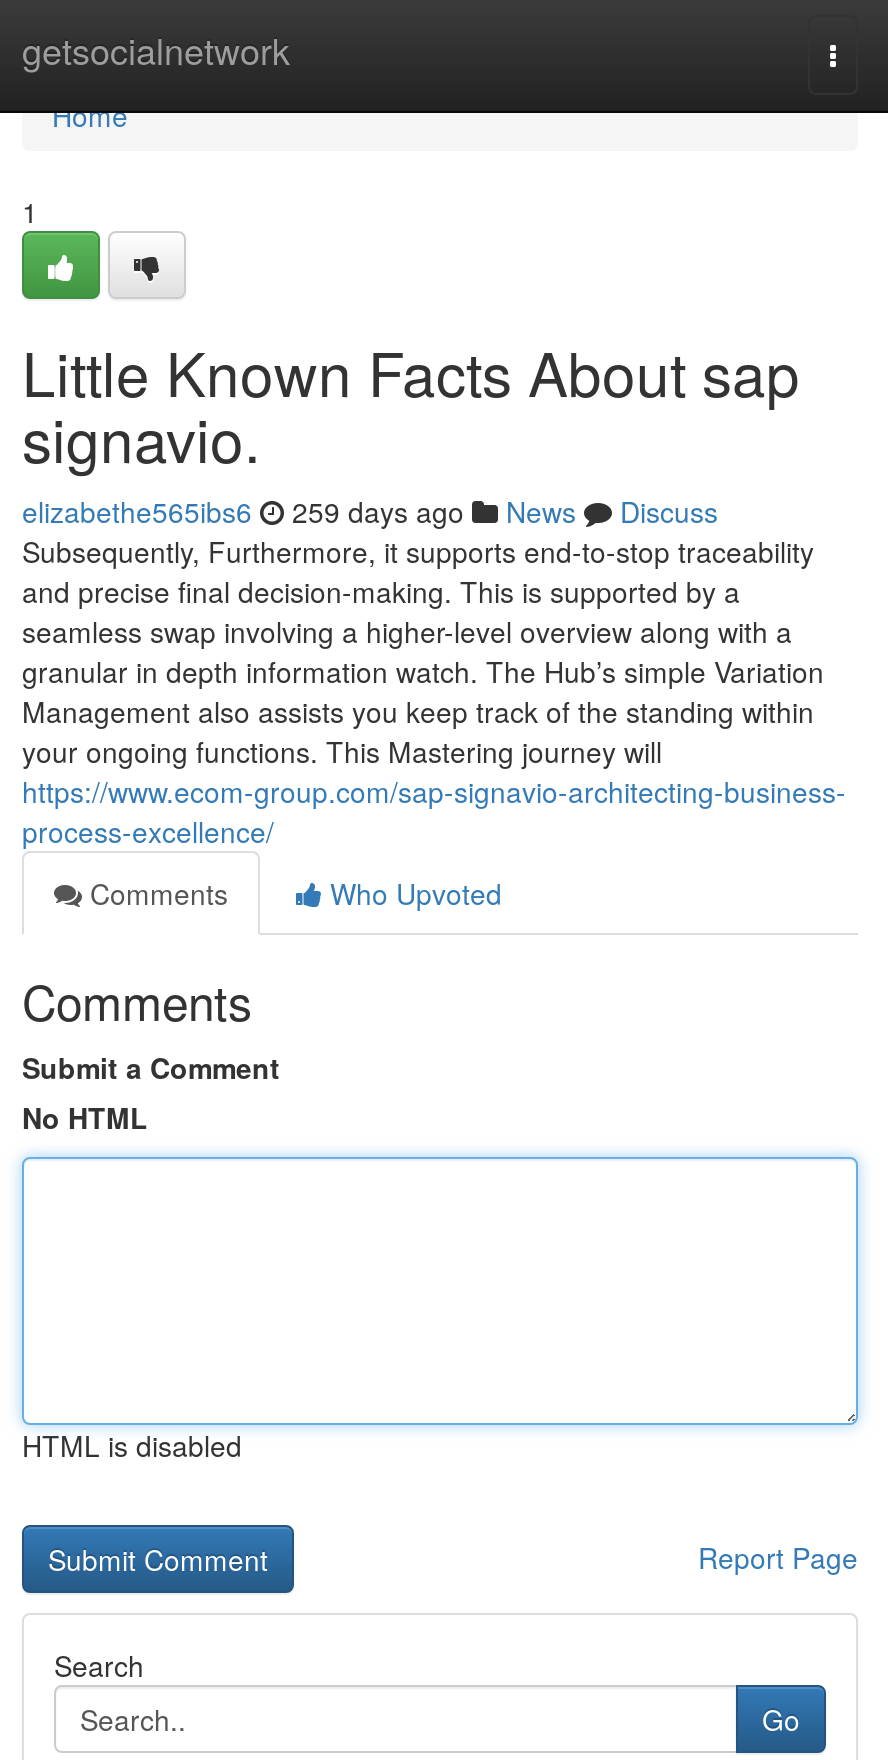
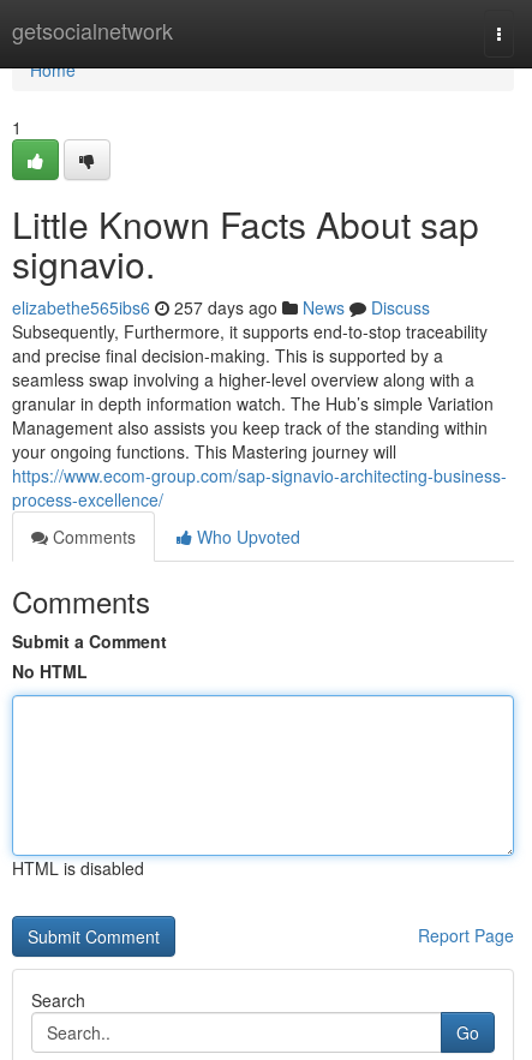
[22,491,718,531] elizabethe565ibs6 259 days ago News Discuss -> [12,295,430,319] elizabethe565ibs6 257 days ago News Discuss

